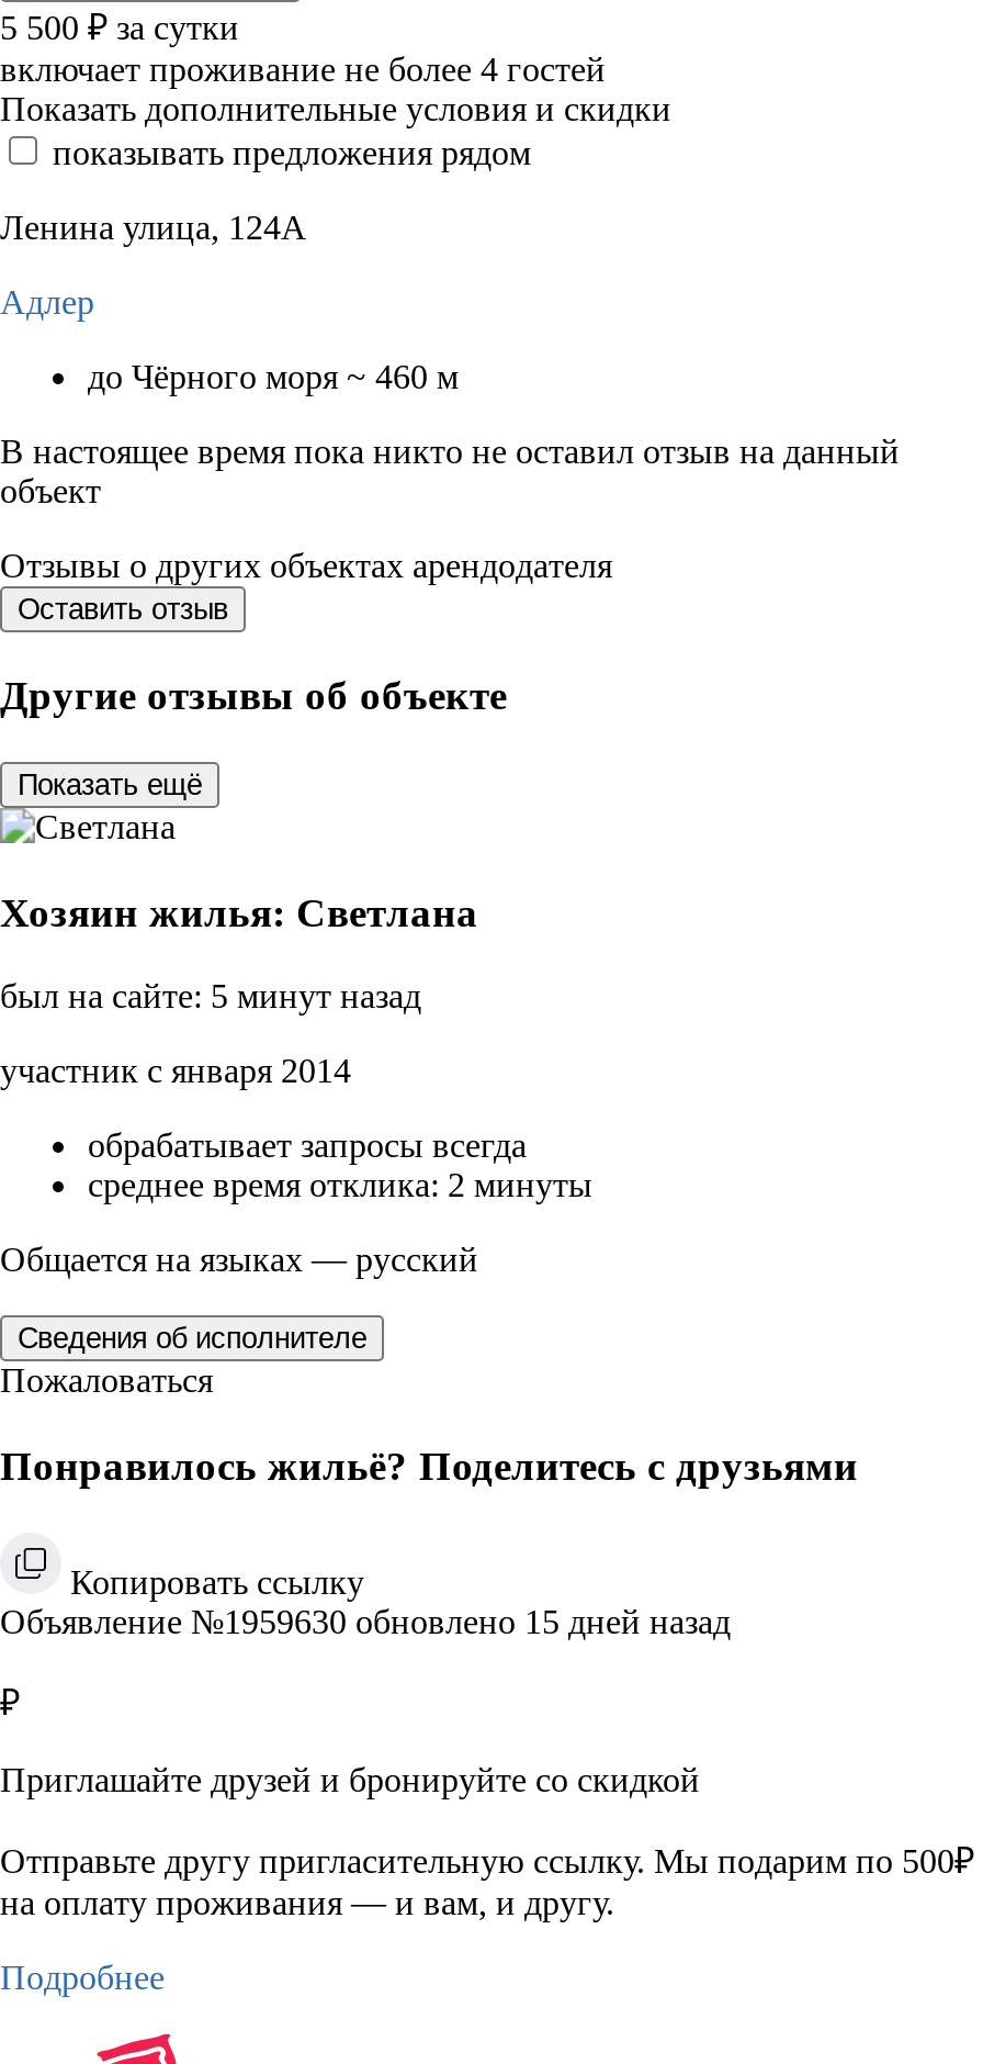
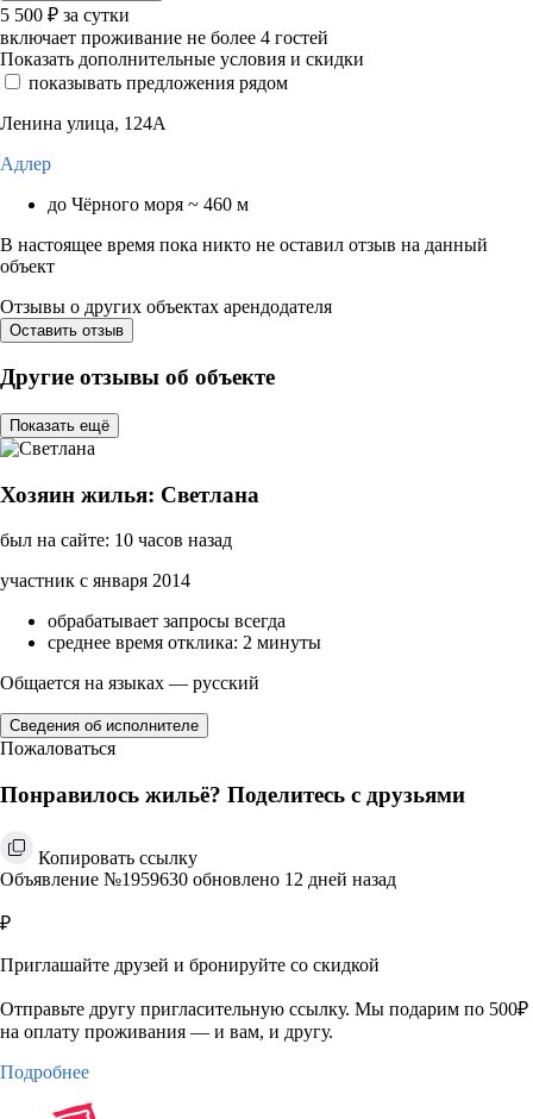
[0,978,421,1015] был на сайте: 5 минут назад -> [0,530,232,550] был на сайте: 10 часов назад
[0,1602,731,1640] Объявление №1959630 обновлено 15 дней назад -> [0,869,396,889] Объявление №1959630 обновлено 12 дней назад

